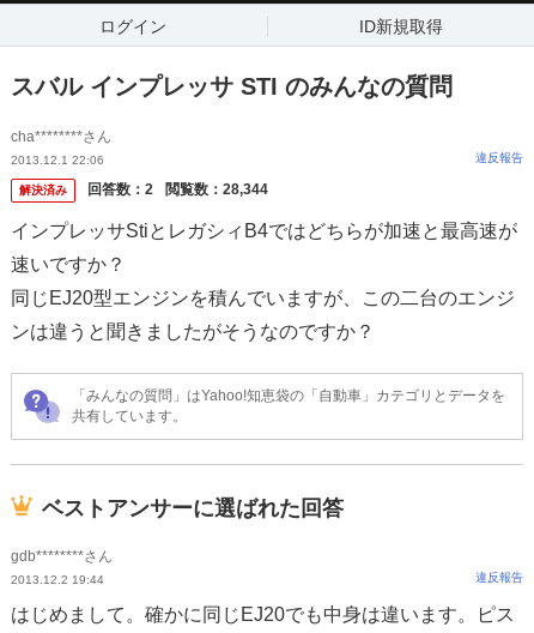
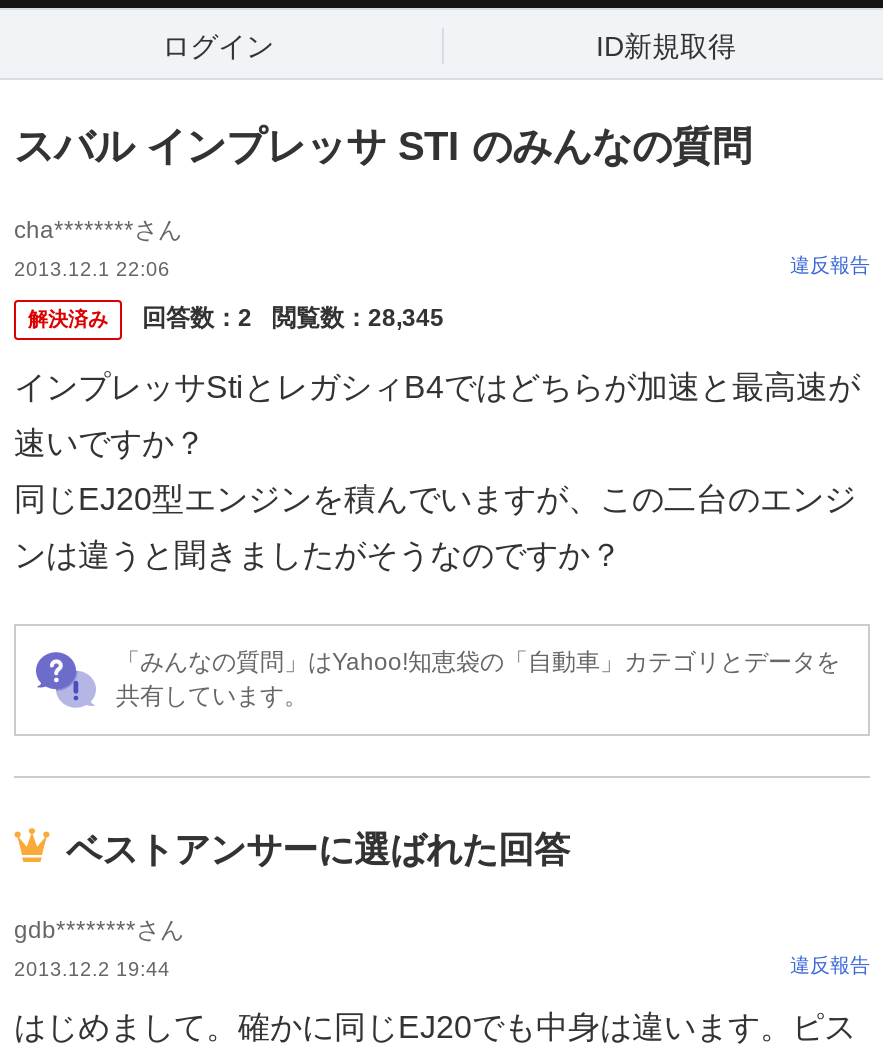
[19,181,268,198] 解決済み 回答数：2 閲覧数：28,344 -> [28,304,444,332] 解決済み 回答数：2 閲覧数：28,345

